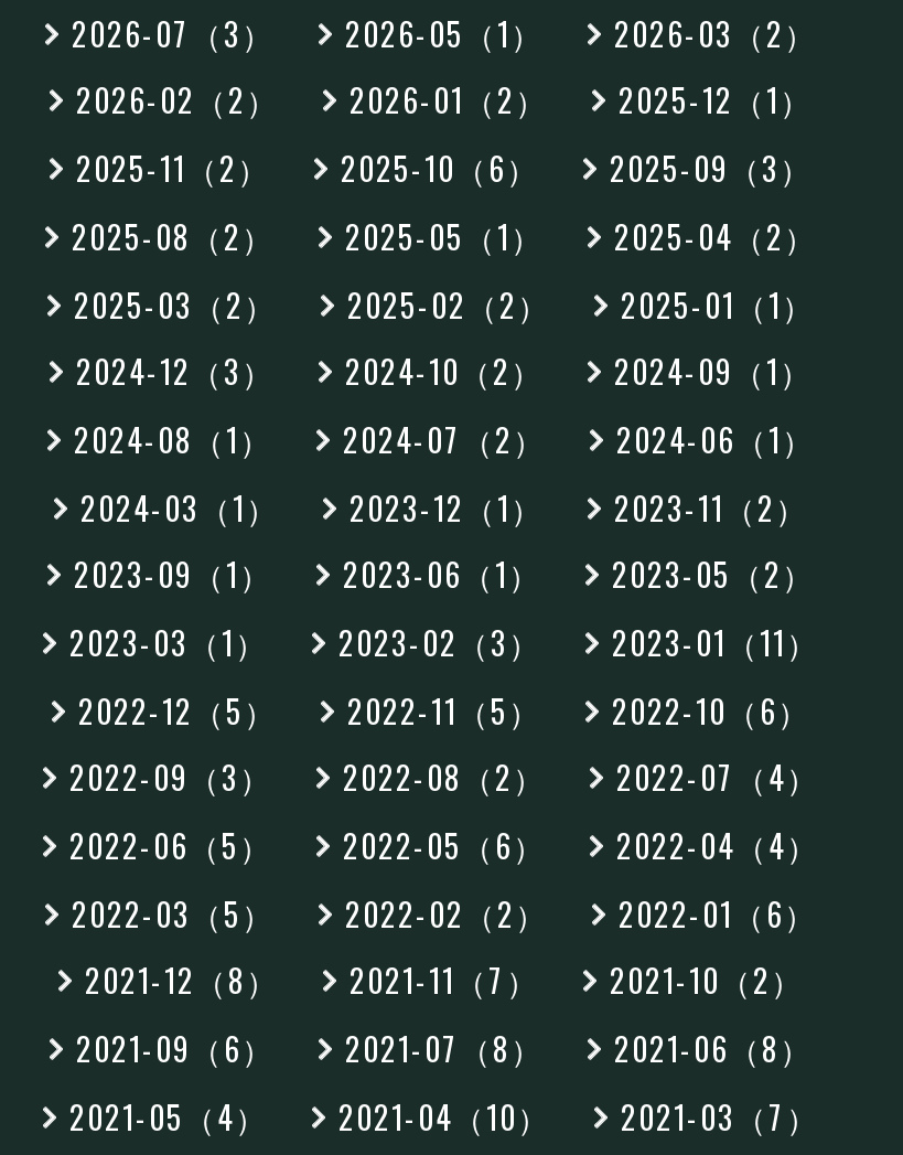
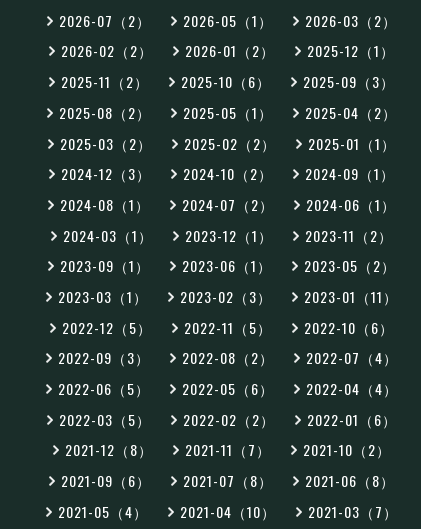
[72,9,817,56] 2026-07（3） 2026-05（1） 2026-03（2） -> [59,10,397,31] 2026-07（2） 2026-05（1） 2026-03（2）

